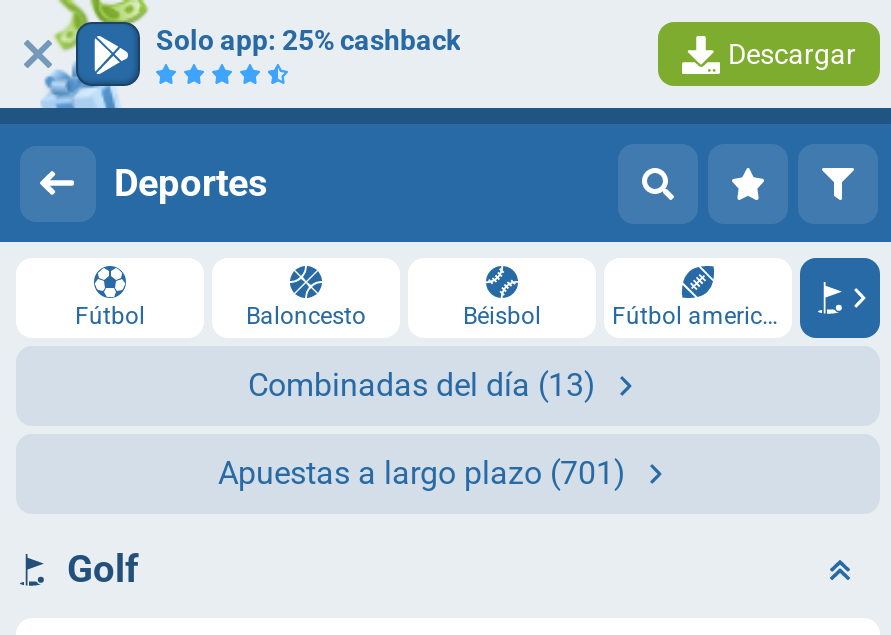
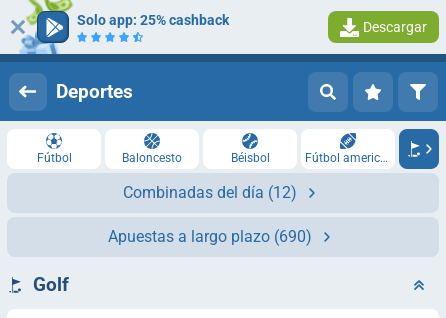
[248,366,596,404] Combinadas del día (13) -> [123,183,297,202] Combinadas del día (12)
[218,454,626,492] Apuestas a largo plazo (701) -> [108,227,312,246] Apuestas a largo plazo (690)

